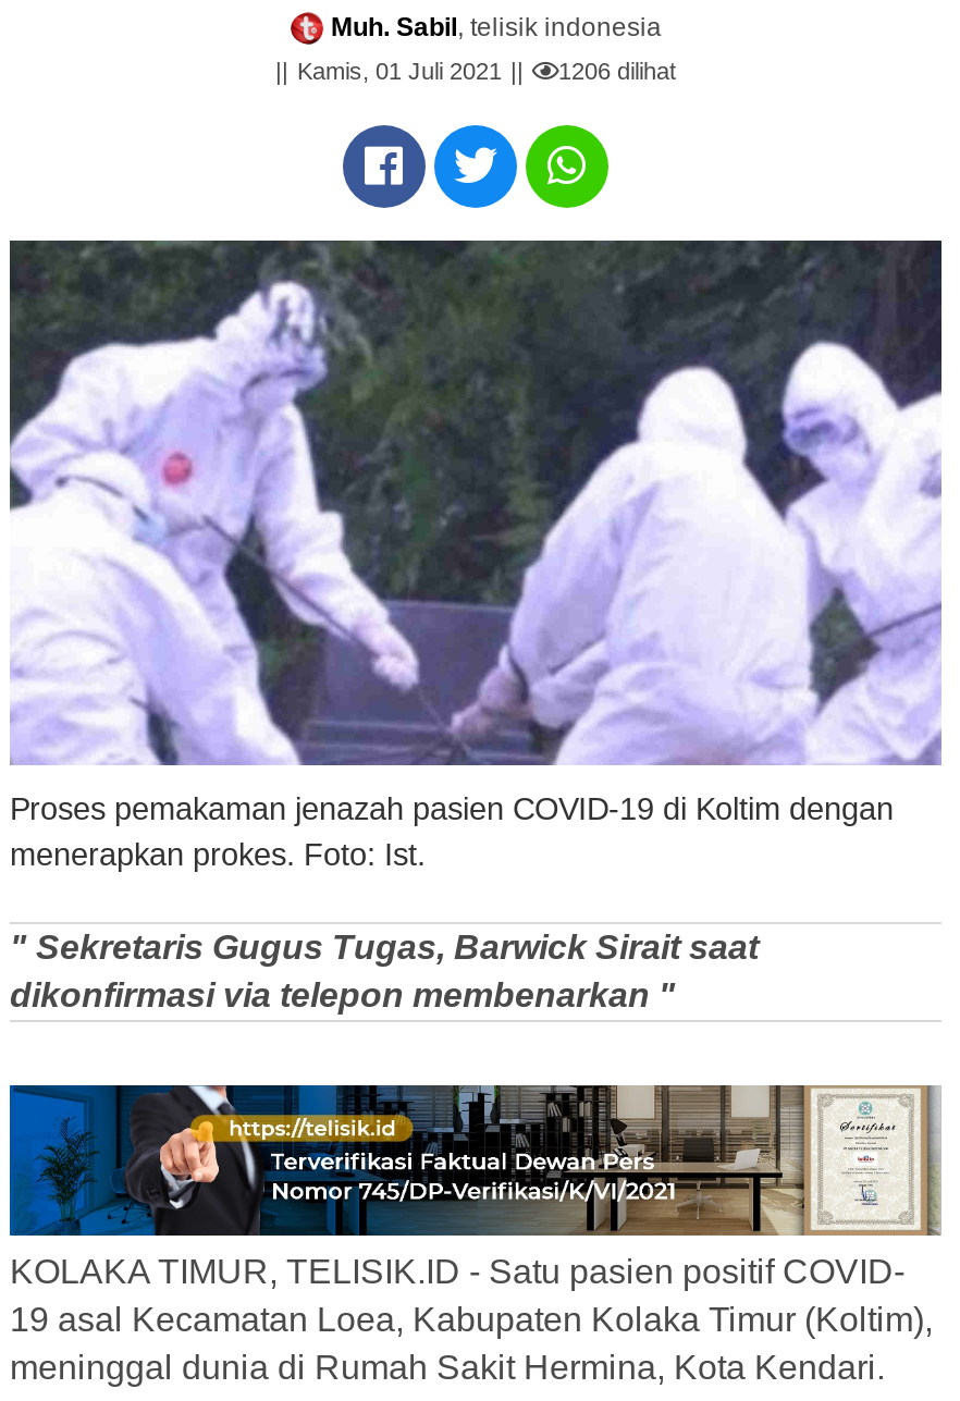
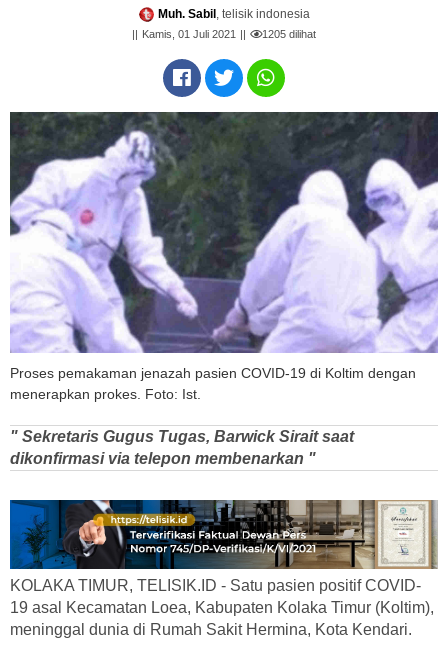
[558,58,676,84] 1206 dilihat -> [262,28,316,40] 1205 dilihat

